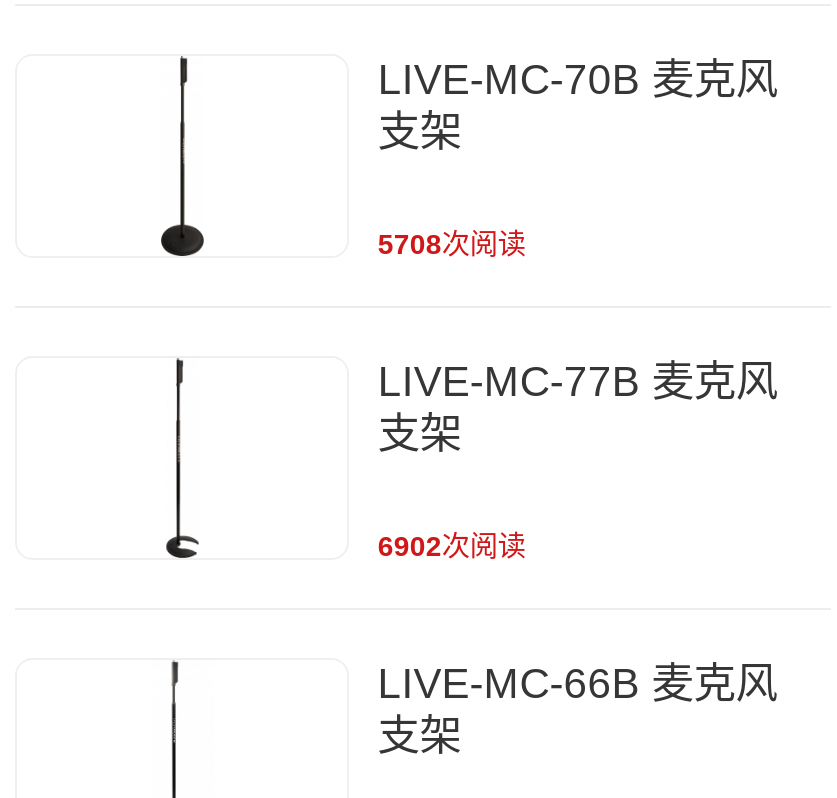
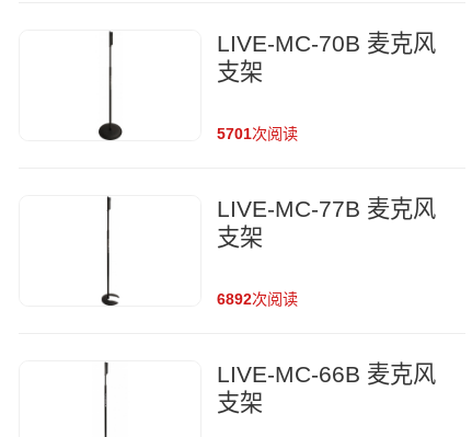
[378,227,526,259] 5708次阅读 -> [217,125,298,142] 5701次阅读
[378,529,526,561] 6902次阅读 -> [217,290,298,307] 6892次阅读

